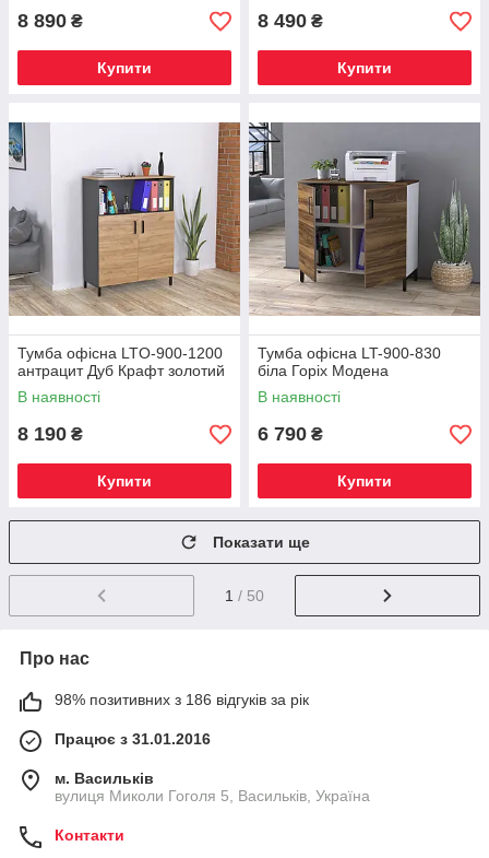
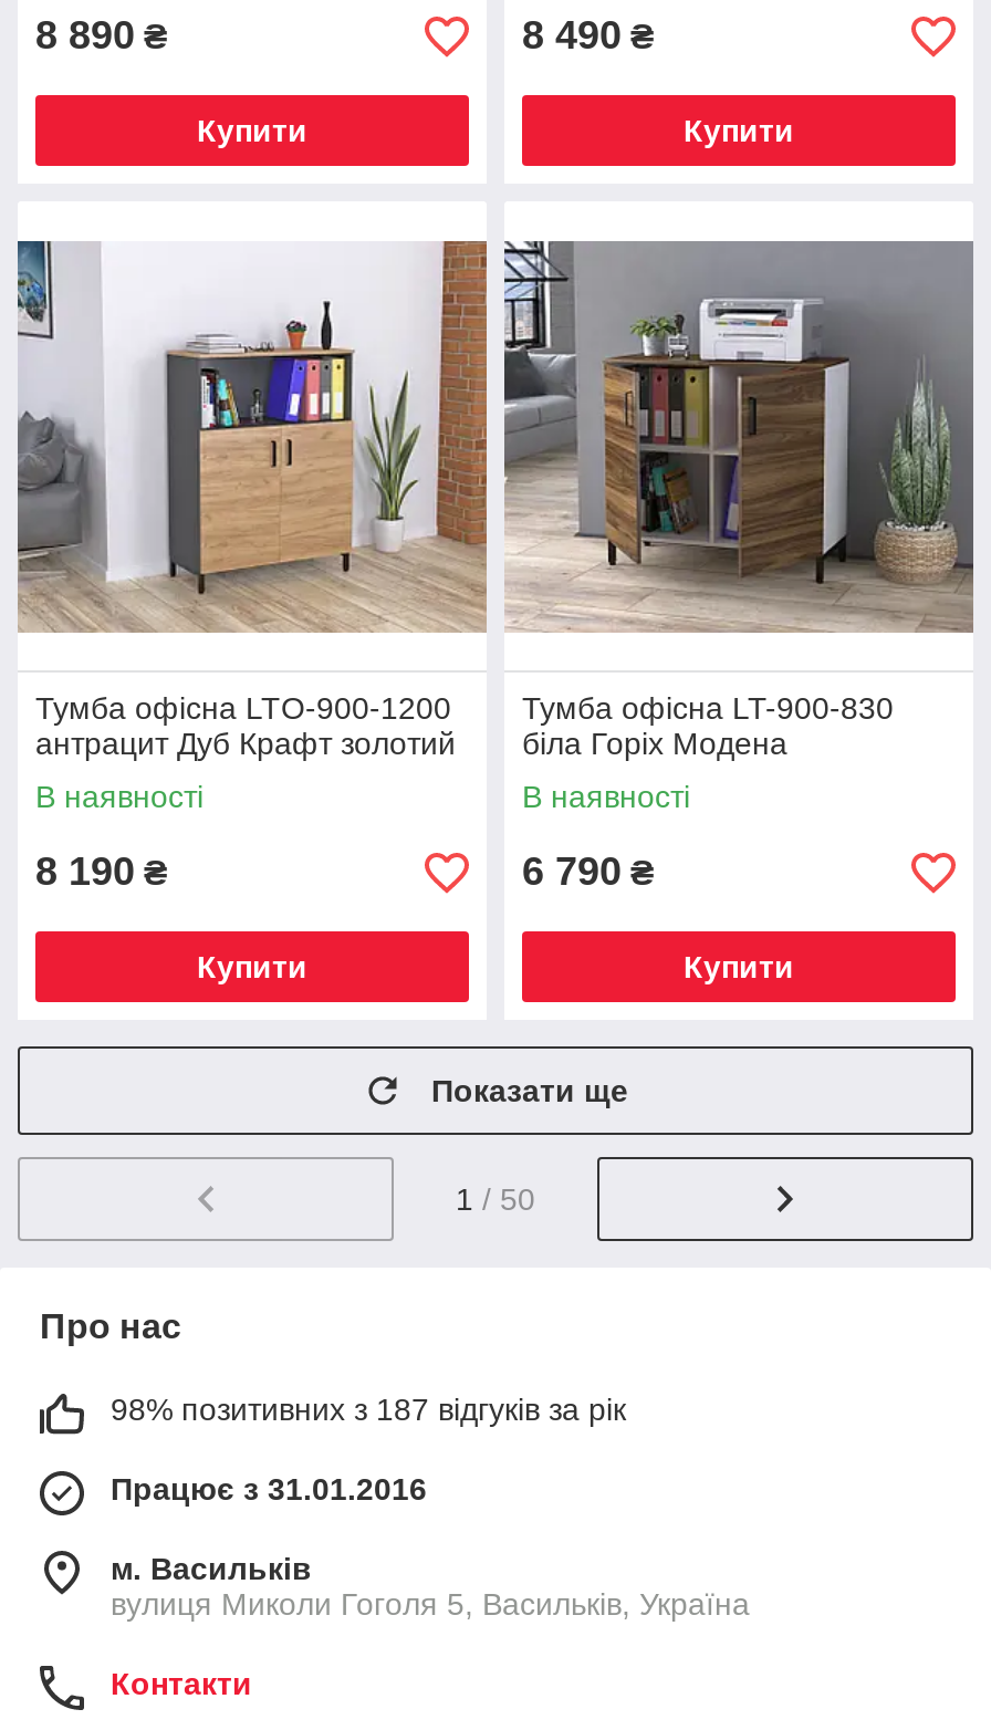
[55,691,309,708] 98% позитивних з 186 відгуків за рік -> [111,1392,626,1427] 98% позитивних з 187 відгуків за рік

